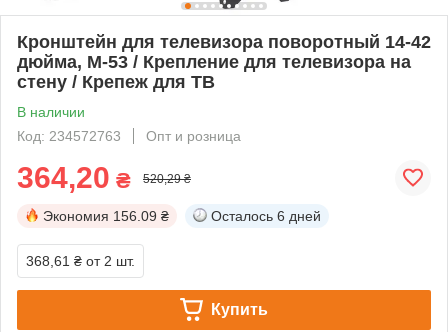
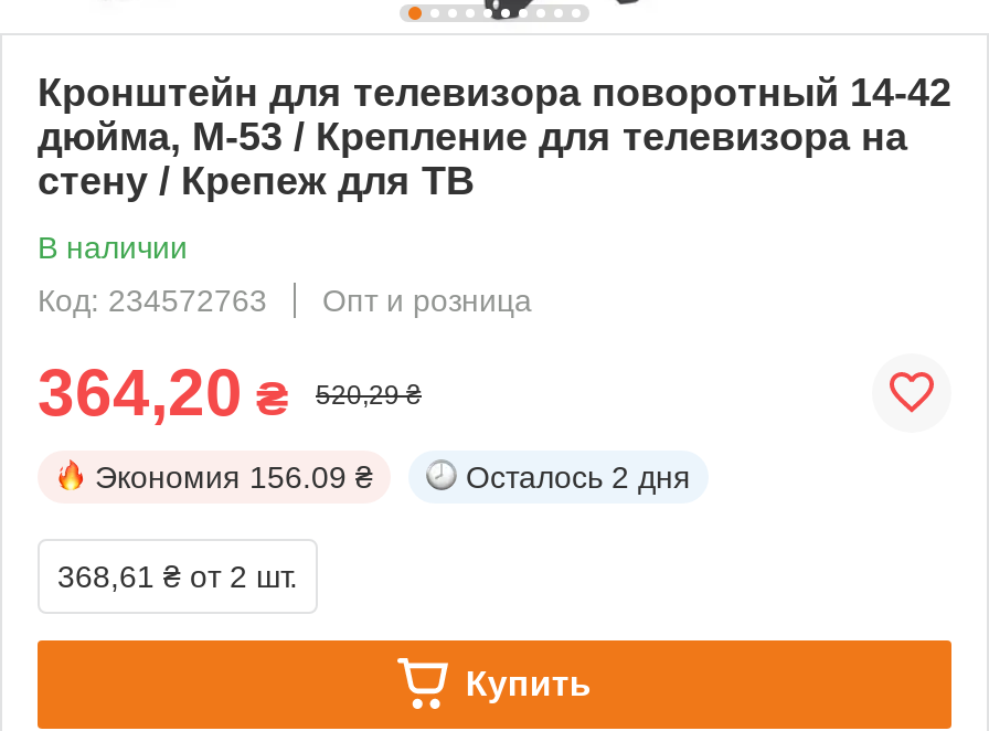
[211,208,321,224] Осталось 6 дней -> [466,459,691,494] Осталось 2 дня

